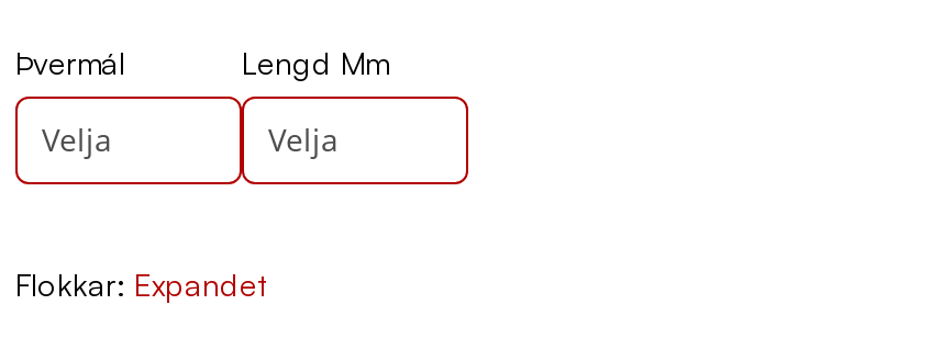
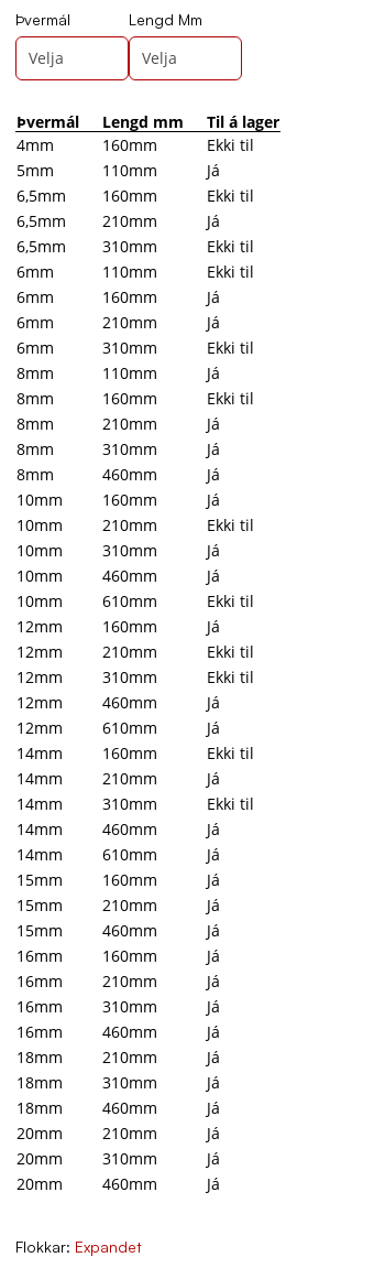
none -> [16,111,279,1194] Þvermál | Lengd mm | Til á lager | 4mm | 160mm | Ekki til | 5mm | 110mm | Já | 6,5mm | 160mm | Ekki til | 6,5mm | 210mm | Já | 6,5mm | 310mm | Ekki til | 6mm | 110mm | Ekki til | 6mm | 160mm | Já | 6mm | 210mm | Já | 6mm | 310mm | Ekki til | 8mm | 110mm | Já | 8mm | 160mm | Ekki til | 8mm | 210mm | Já | 8mm | 310mm | Já | 8mm | 460mm | Já | 10mm | 160mm | Já | 10mm | 210mm | Ekki til | 10mm | 310mm | Já | 10mm | 460mm | Já | 10mm | 610mm | Ekki til | 12mm | 160mm | Já | 12mm | 210mm | Ekki til | 12mm | 310mm | Ekki til | 12mm | 460mm | Já | 12mm | 610mm | Já | 14mm | 160mm | Ekki til | 14mm | 210mm | Já | 14mm | 310mm | Ekki til | 14mm | 460mm | Já | 14mm | 610mm | Já | 15mm | 160mm | Já | 15mm | 210mm | Já | 15mm | 460mm | Já | 16mm | 160mm | Já | 16mm | 210mm | Já | 16mm | 310mm | Já | 16mm | 460mm | Já | 18mm | 210mm | Já | 18mm | 310mm | Já | 18mm | 460mm | Já | 20mm | 210mm | Já | 20mm | 310mm | Já | 20mm | 460mm | Já

